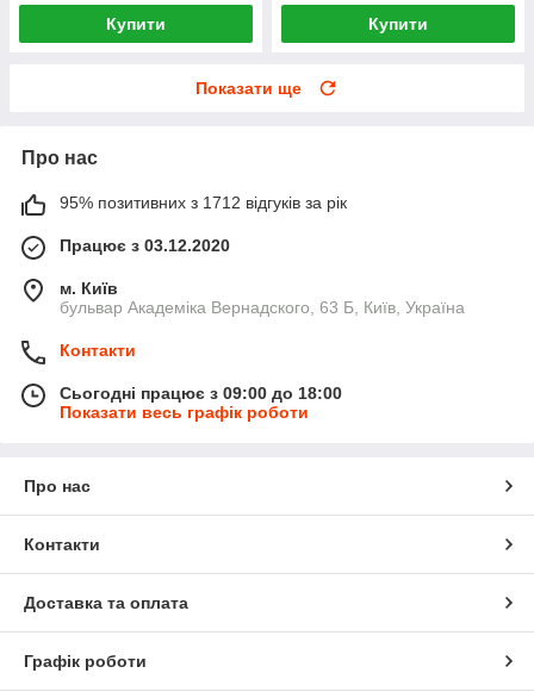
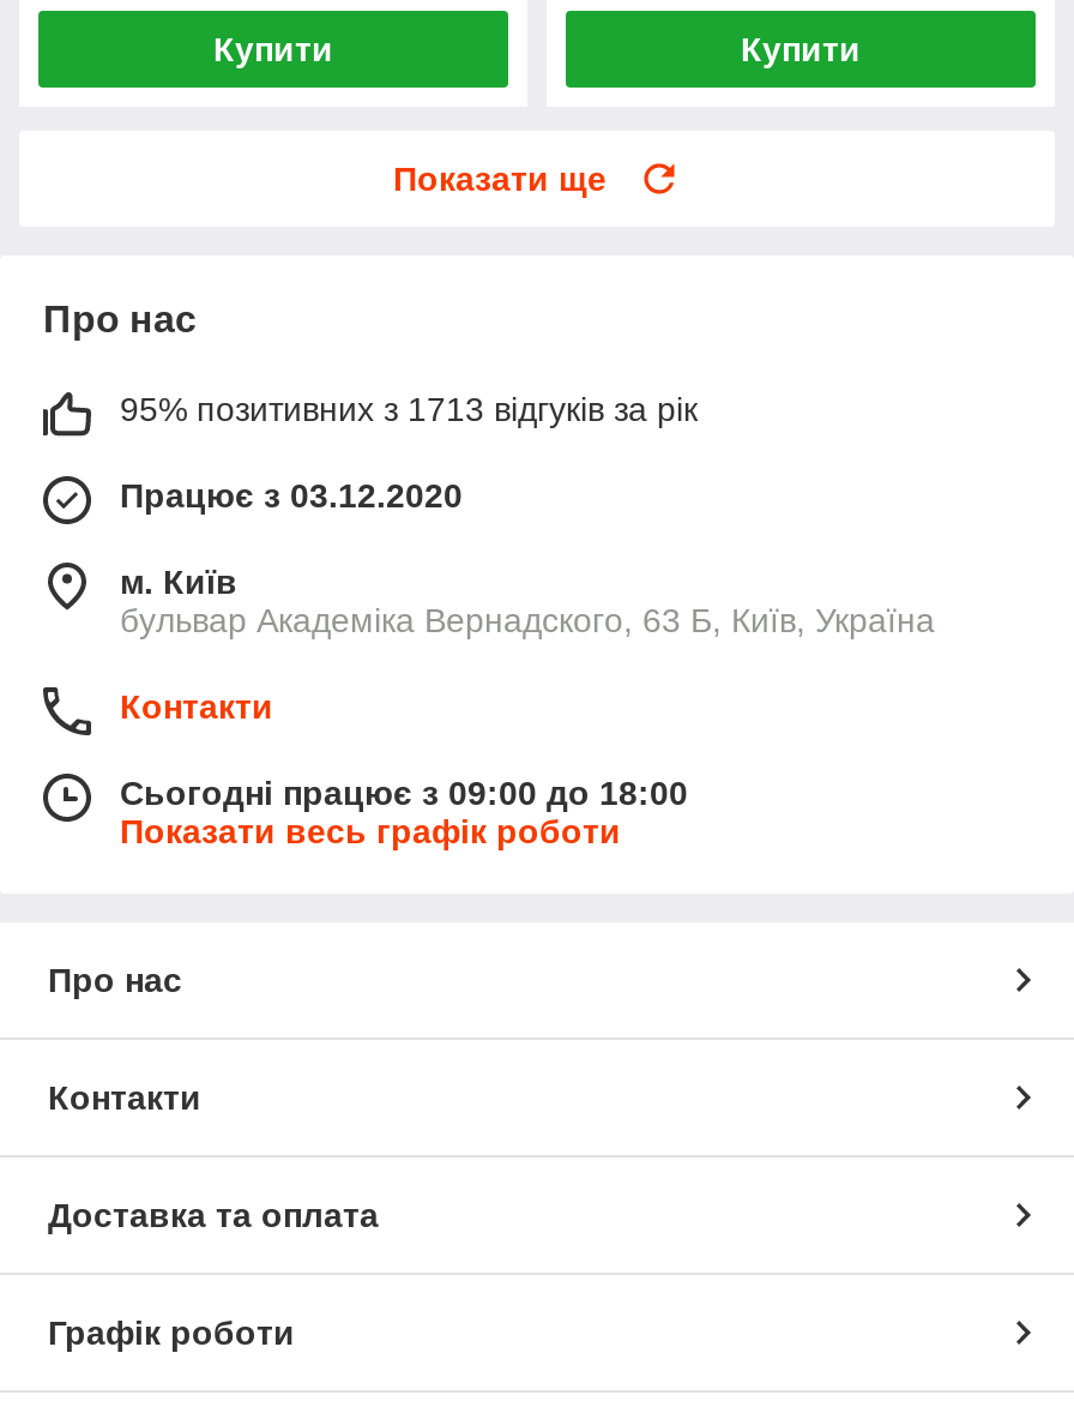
[60,193,347,212] 95% позитивних з 1712 відгуків за рік -> [120,389,698,428] 95% позитивних з 1713 відгуків за рік

